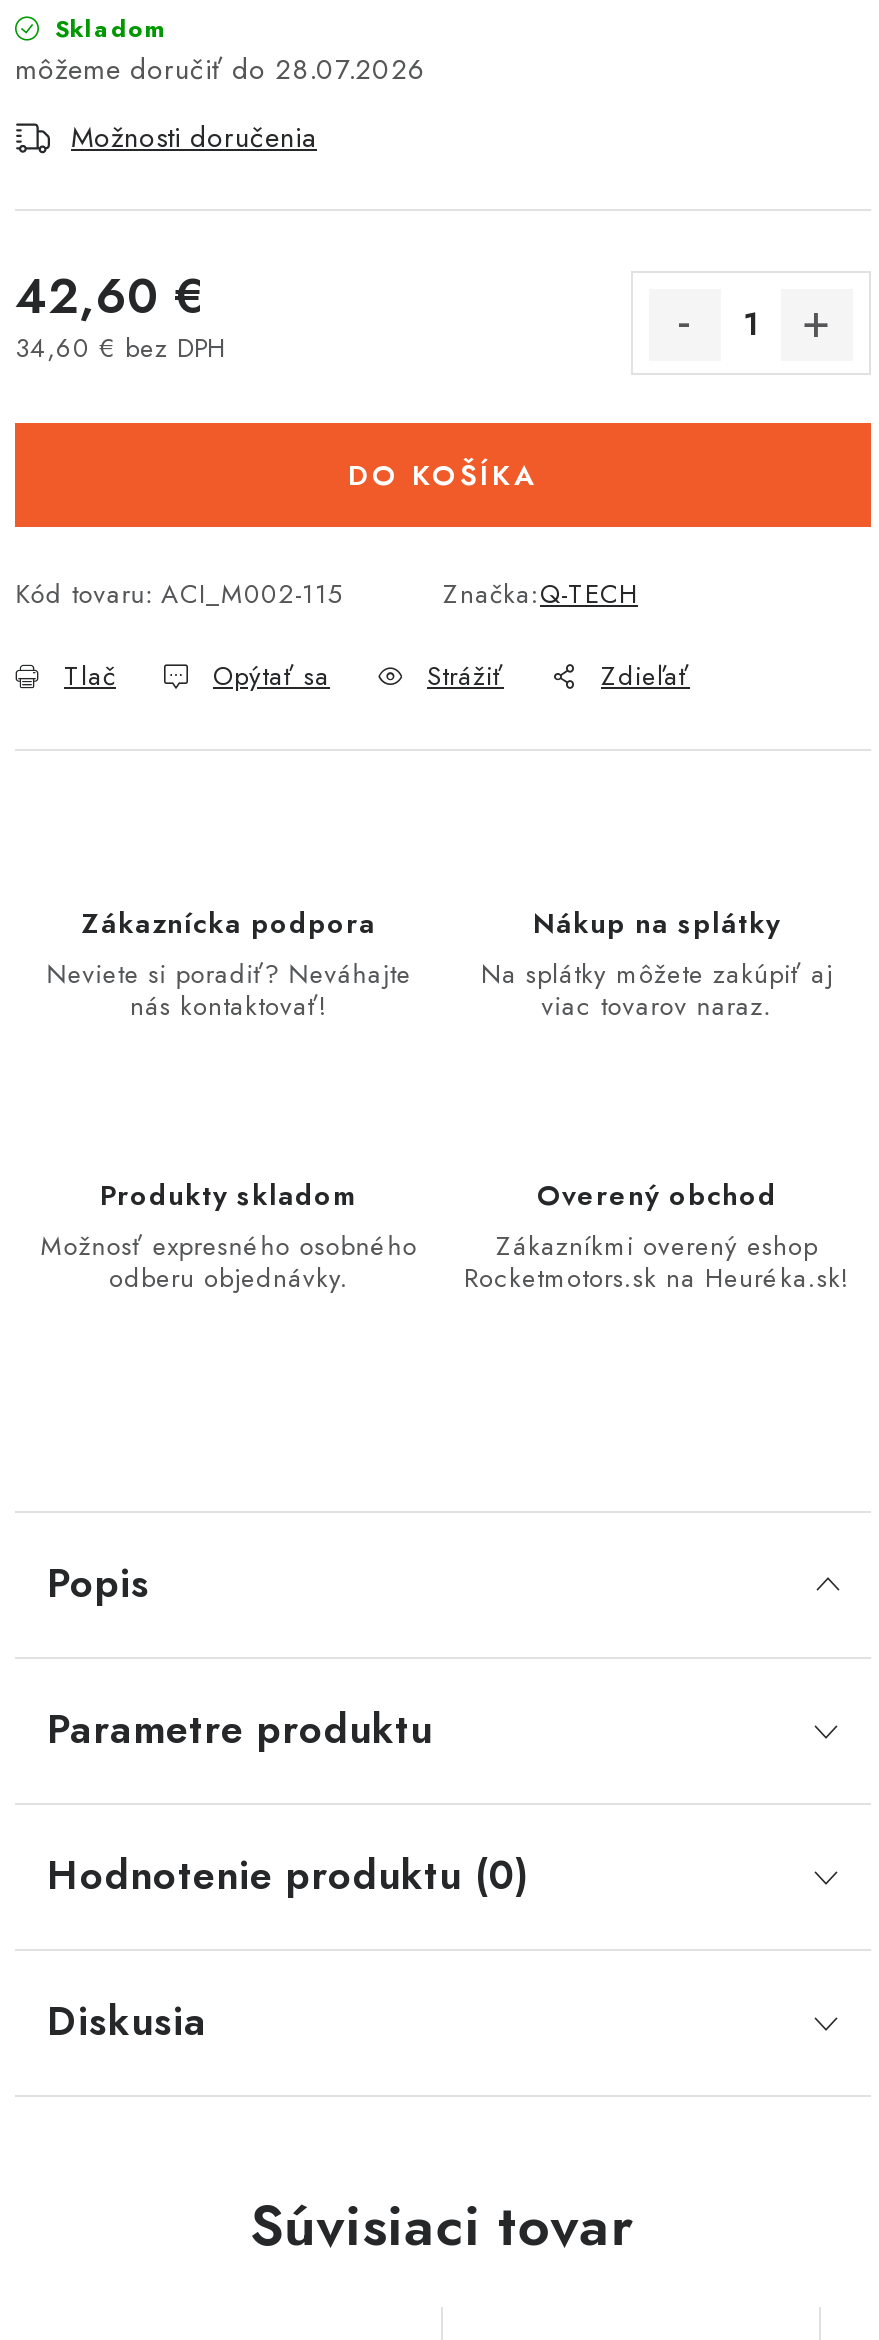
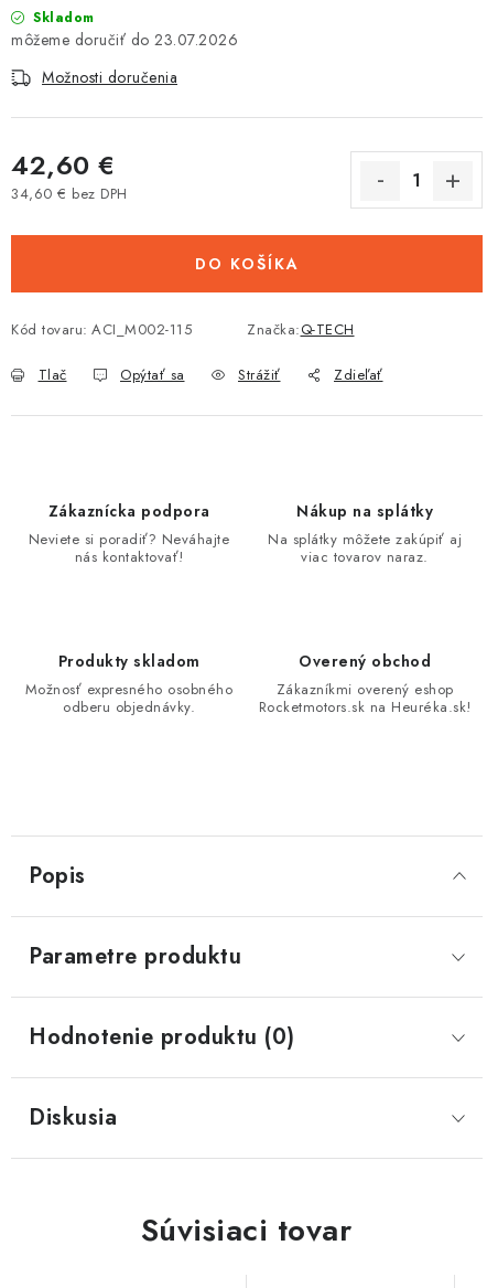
[275,49,427,89] 28.07.2026 -> [154,29,238,51] 23.07.2026

